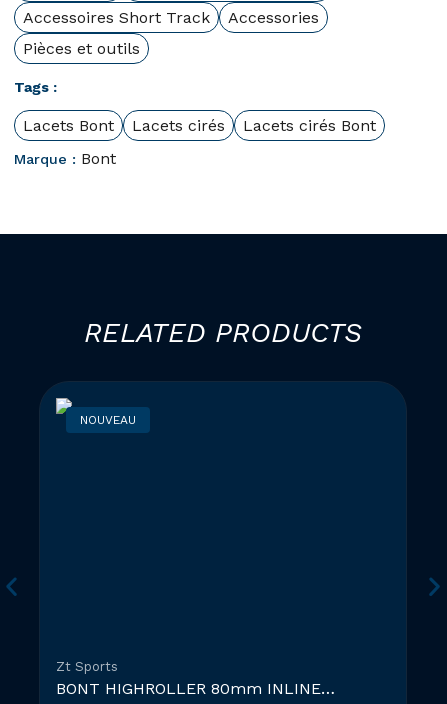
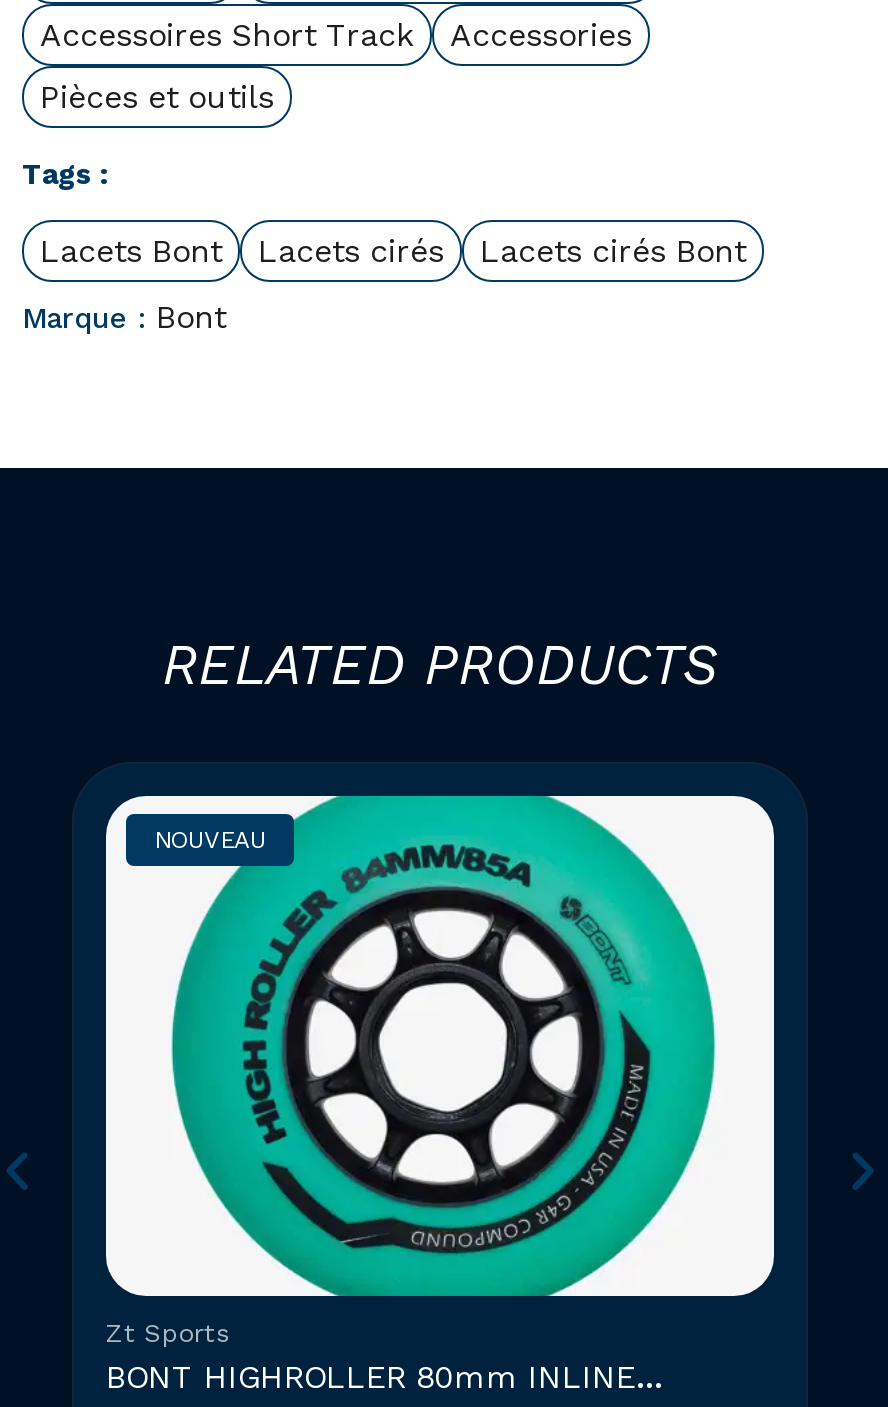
none -> [104,794,776,1298] [image]

